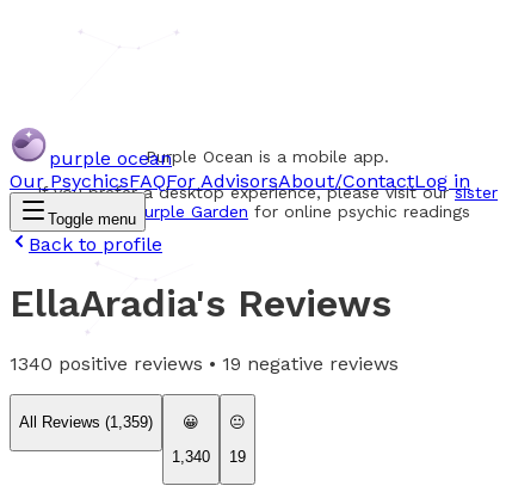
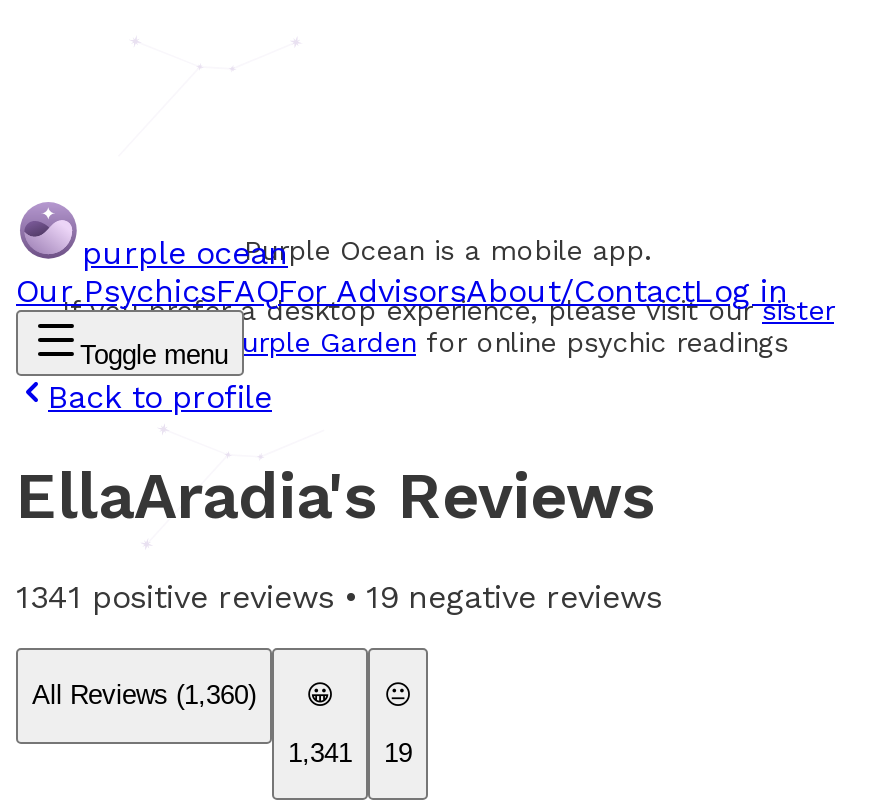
[10,352,399,375] 1340 positive reviews • 19 negative reviews -> [16,578,662,616] 1341 positive reviews • 19 negative reviews
[19,413,153,431] All Reviews (1,359) -> [32,680,256,710] All Reviews (1,360)
[172,447,246,465] 1,340 19 -> [288,737,412,767] 1,341 19

